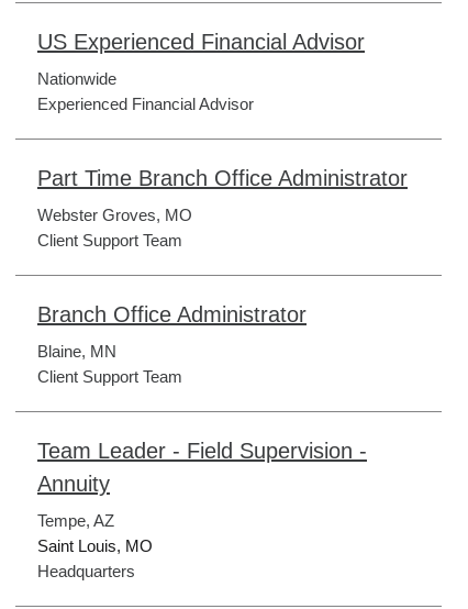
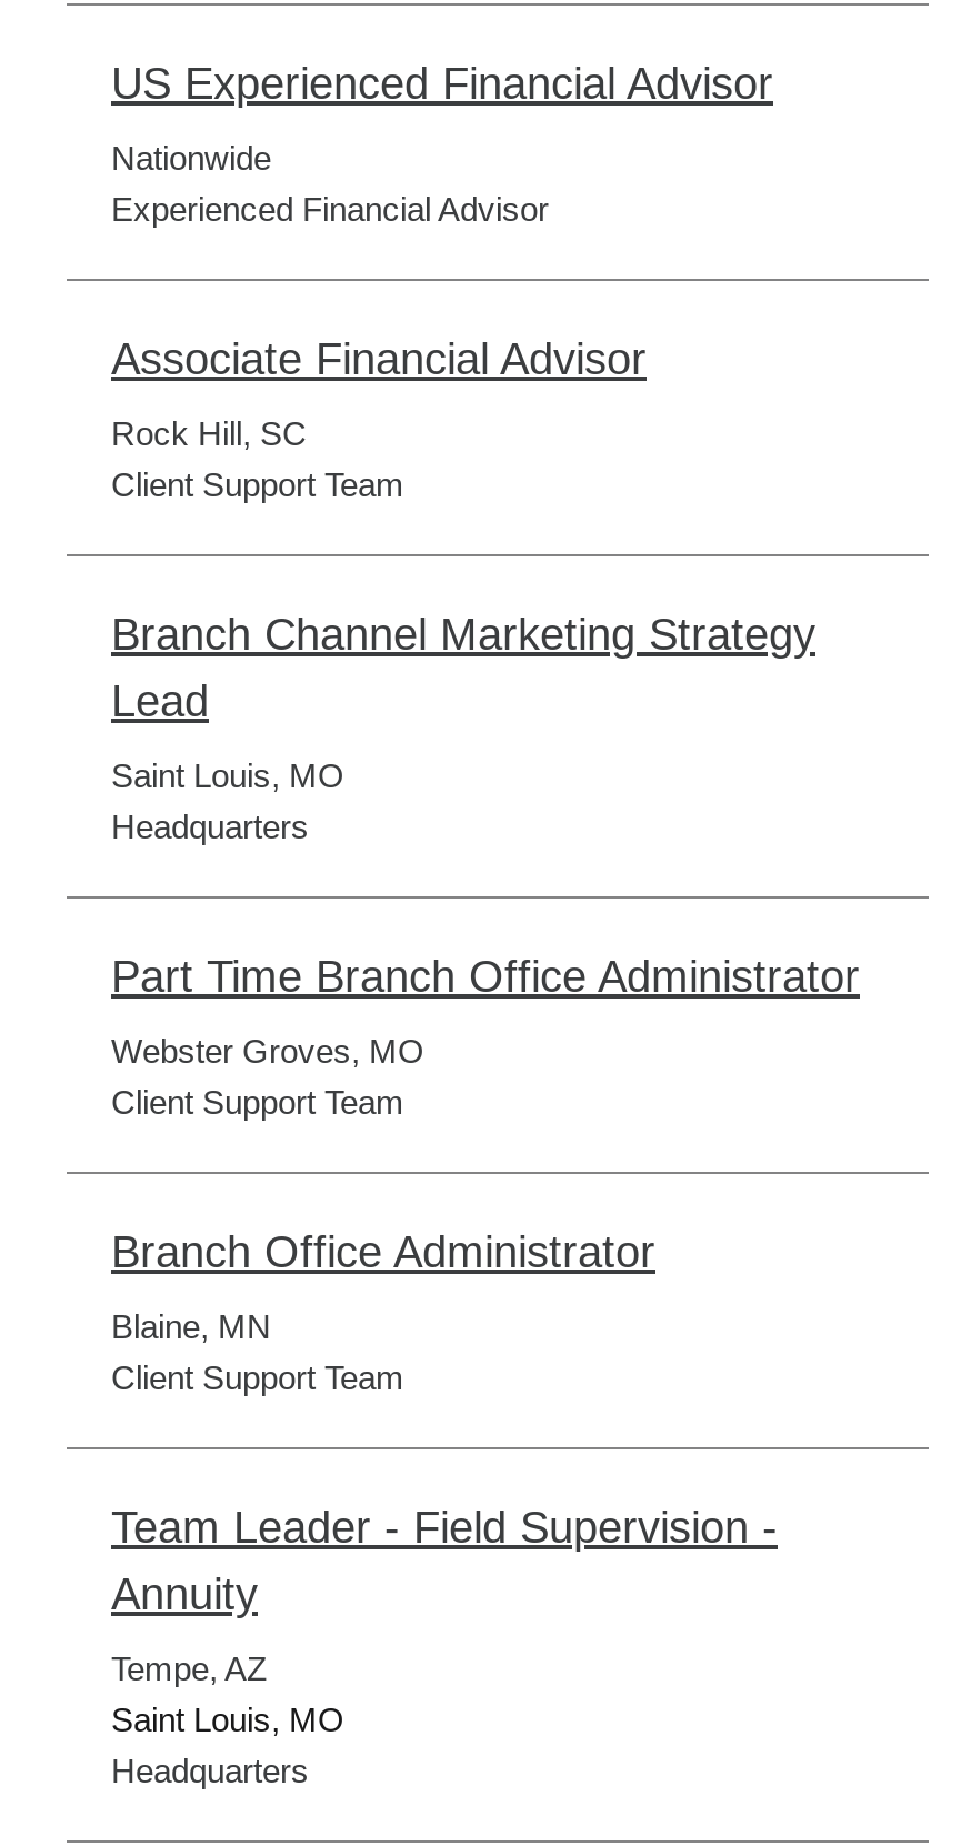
none -> [111,334,815,845] Associate Financial Advisor | Rock Hill, SC | Client Support Team | Branch Channel Marketing Strategy | Lead | Saint Louis, MO | Headquarters

